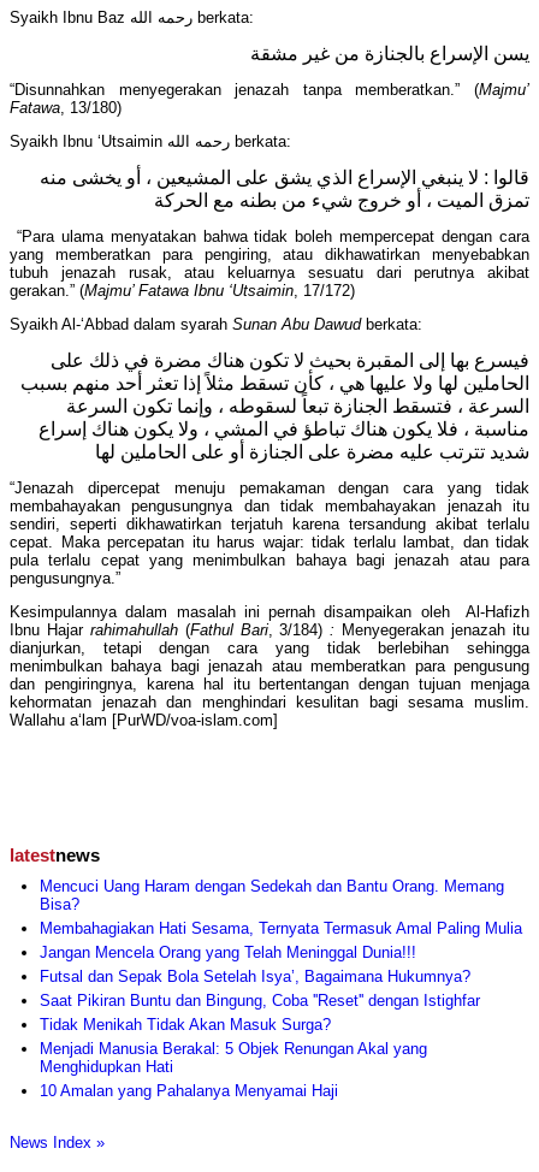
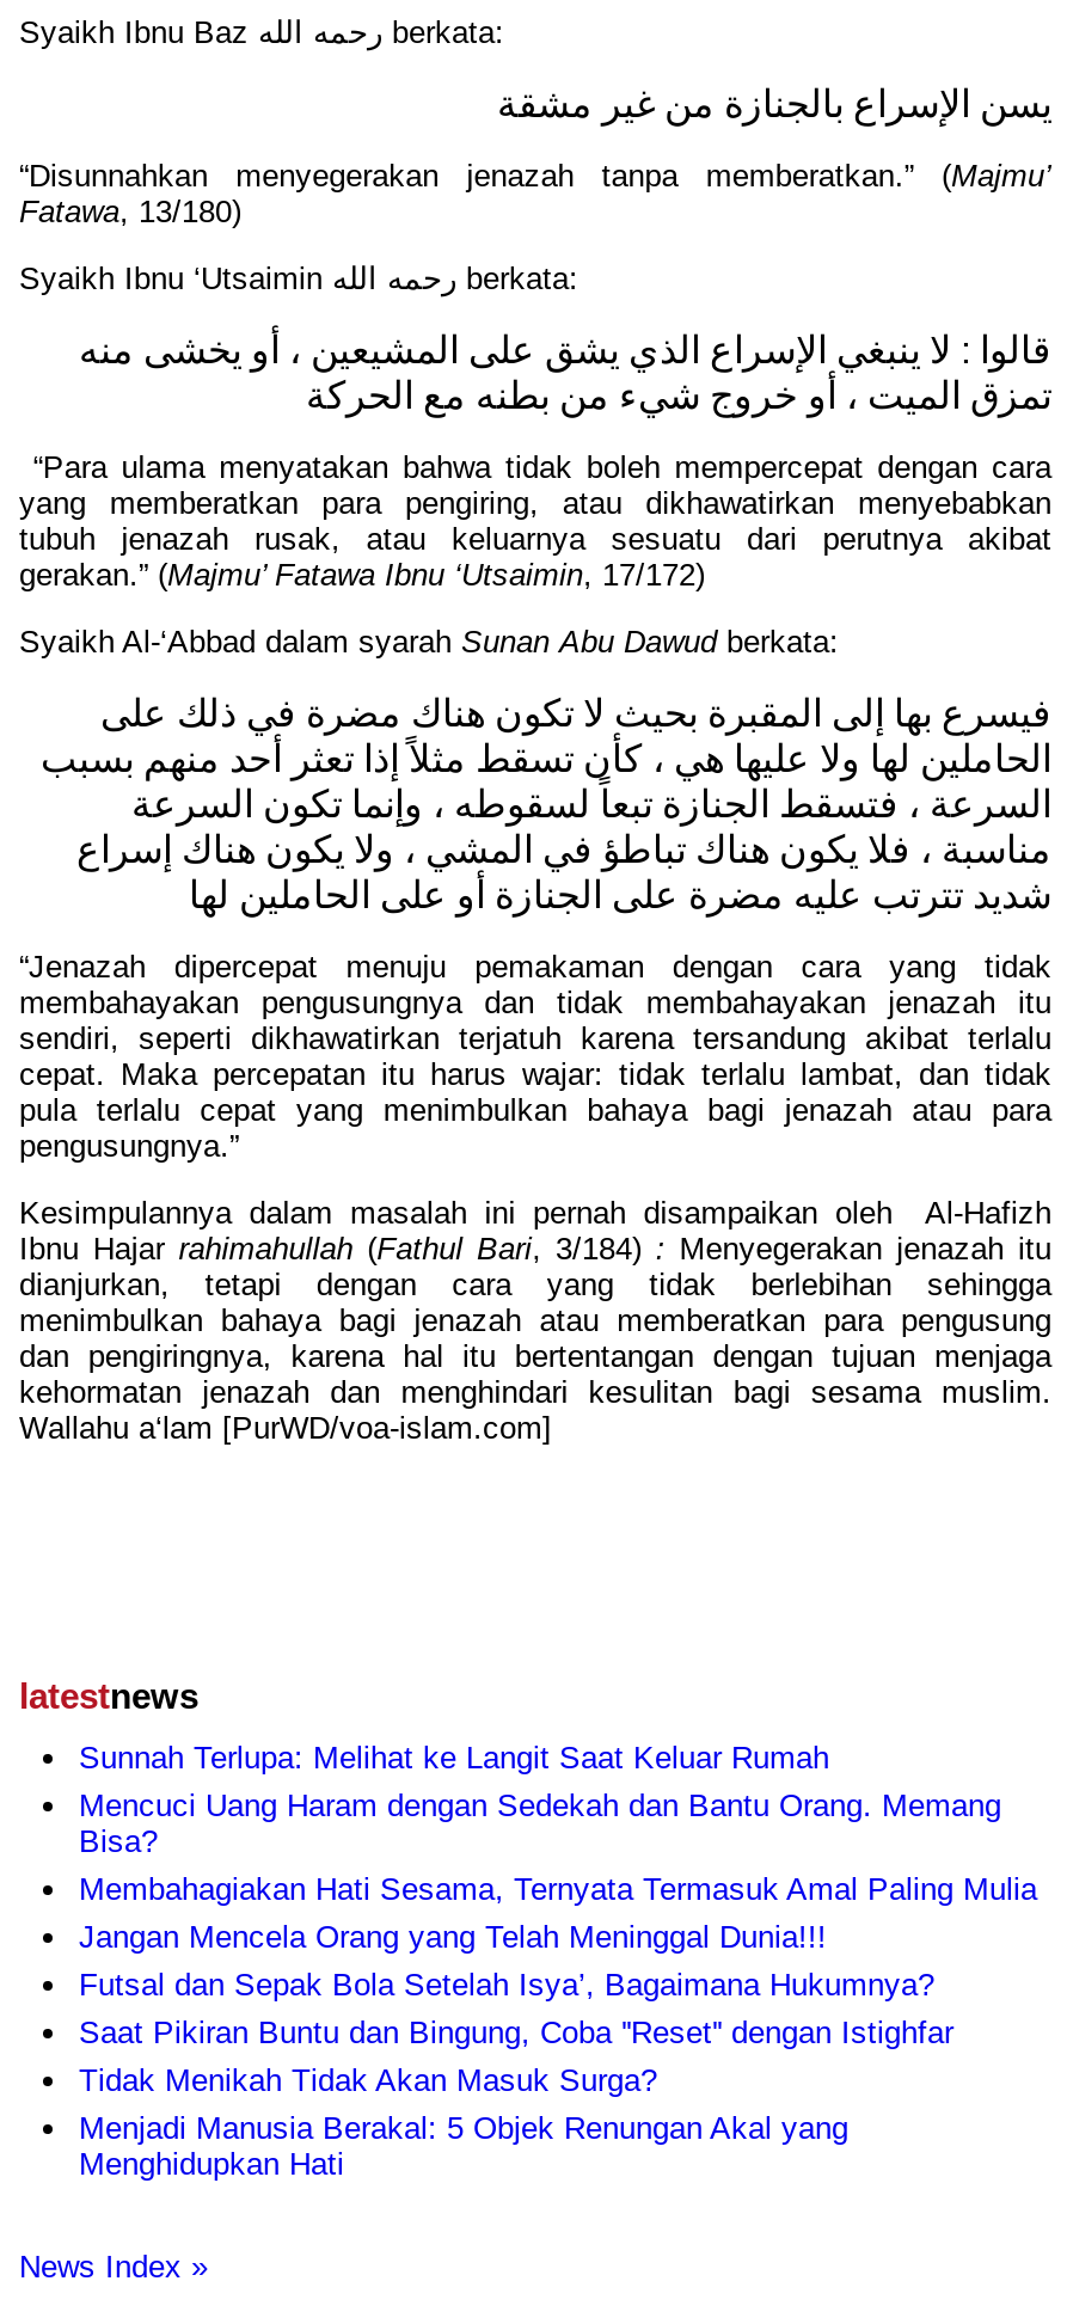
none -> [79,1740,829,1776] Sunnah Terlupa: Melihat ke Langit Saat Keluar Rumah
moved [40,877,522,1076] -> [79,1788,1037,2182]: Mencuci Uang Haram dengan Sedekah dan Bantu Orang. Memang | Bisa? | Membahagiakan Hati Sesama, Ternyata Termasuk Amal Paling Mulia | ... | Menjadi Manusia Berakal: 5 Objek Renungan Akal yang | Menghidupkan Hati
[40,1082,338,1100] 10 Amalan yang Pahalanya Menyamai Haji -> none

